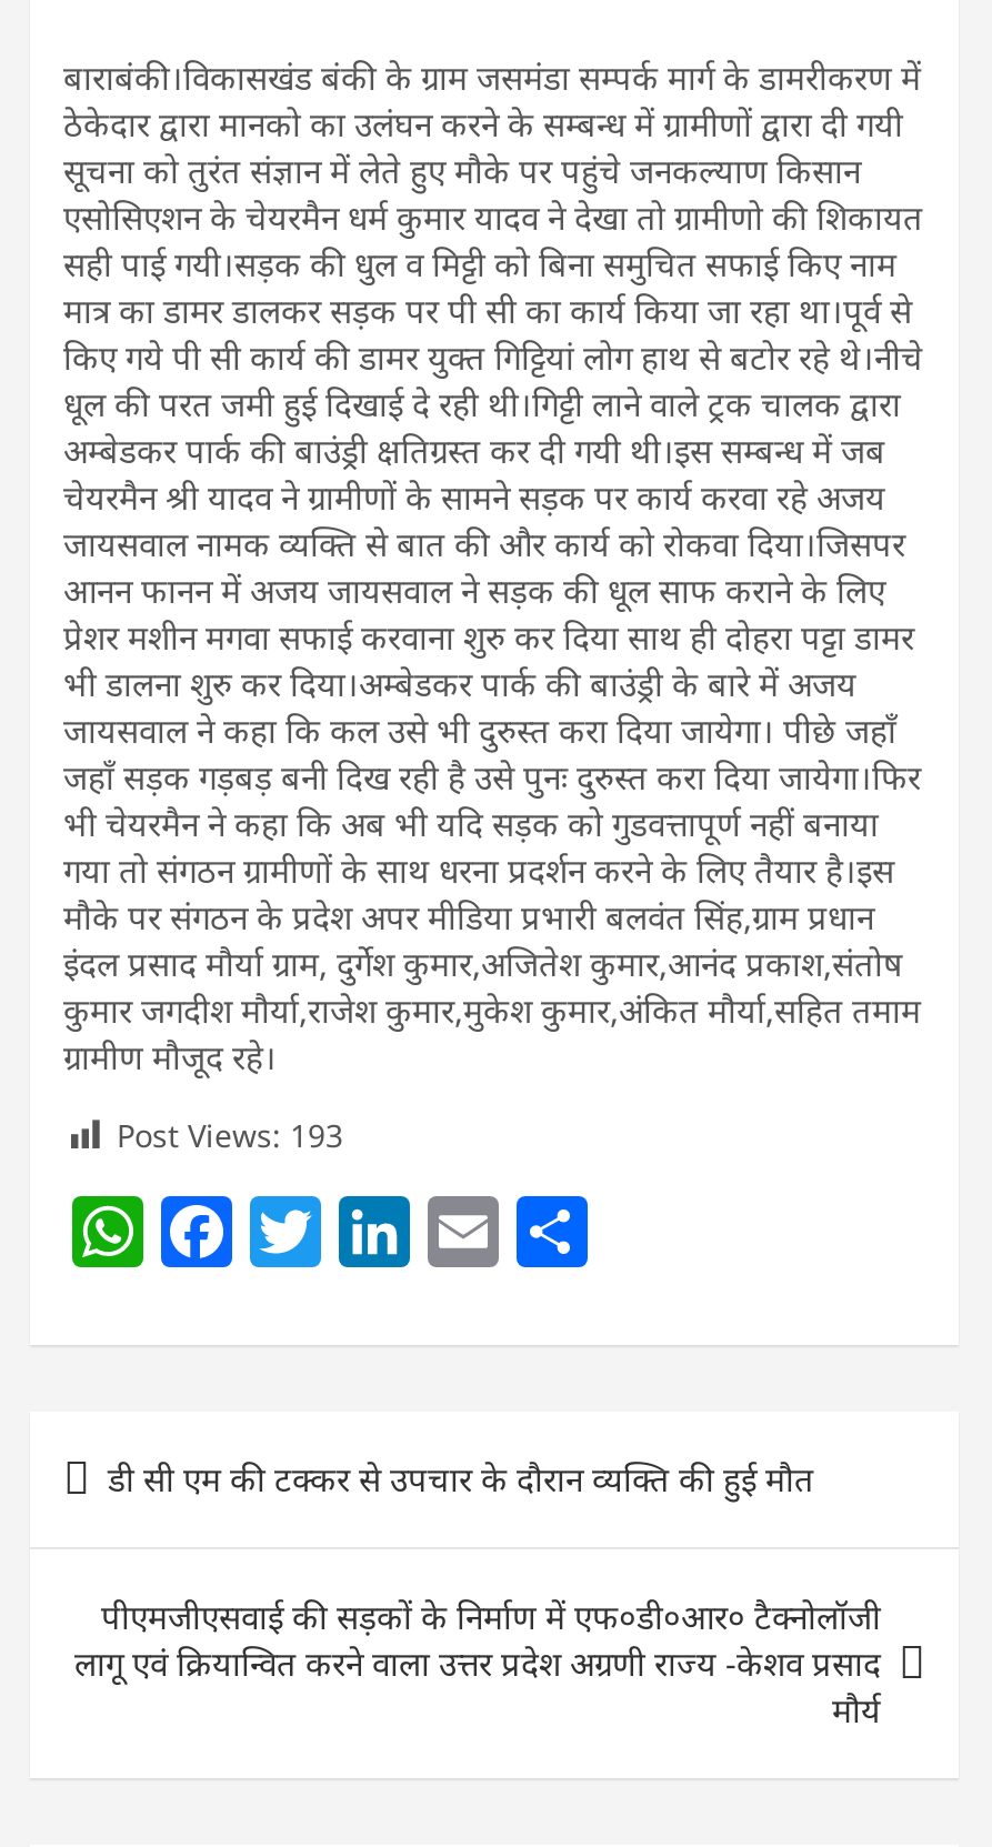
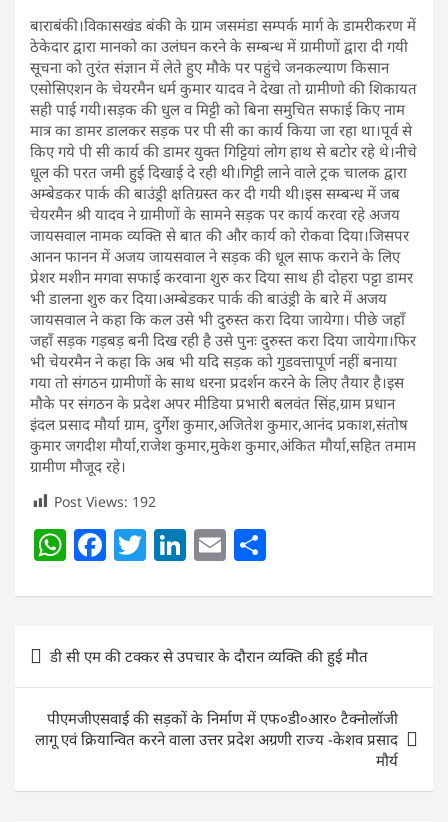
[117,1114,343,1156] Post Views: 193 -> [54,492,156,511] Post Views: 192

